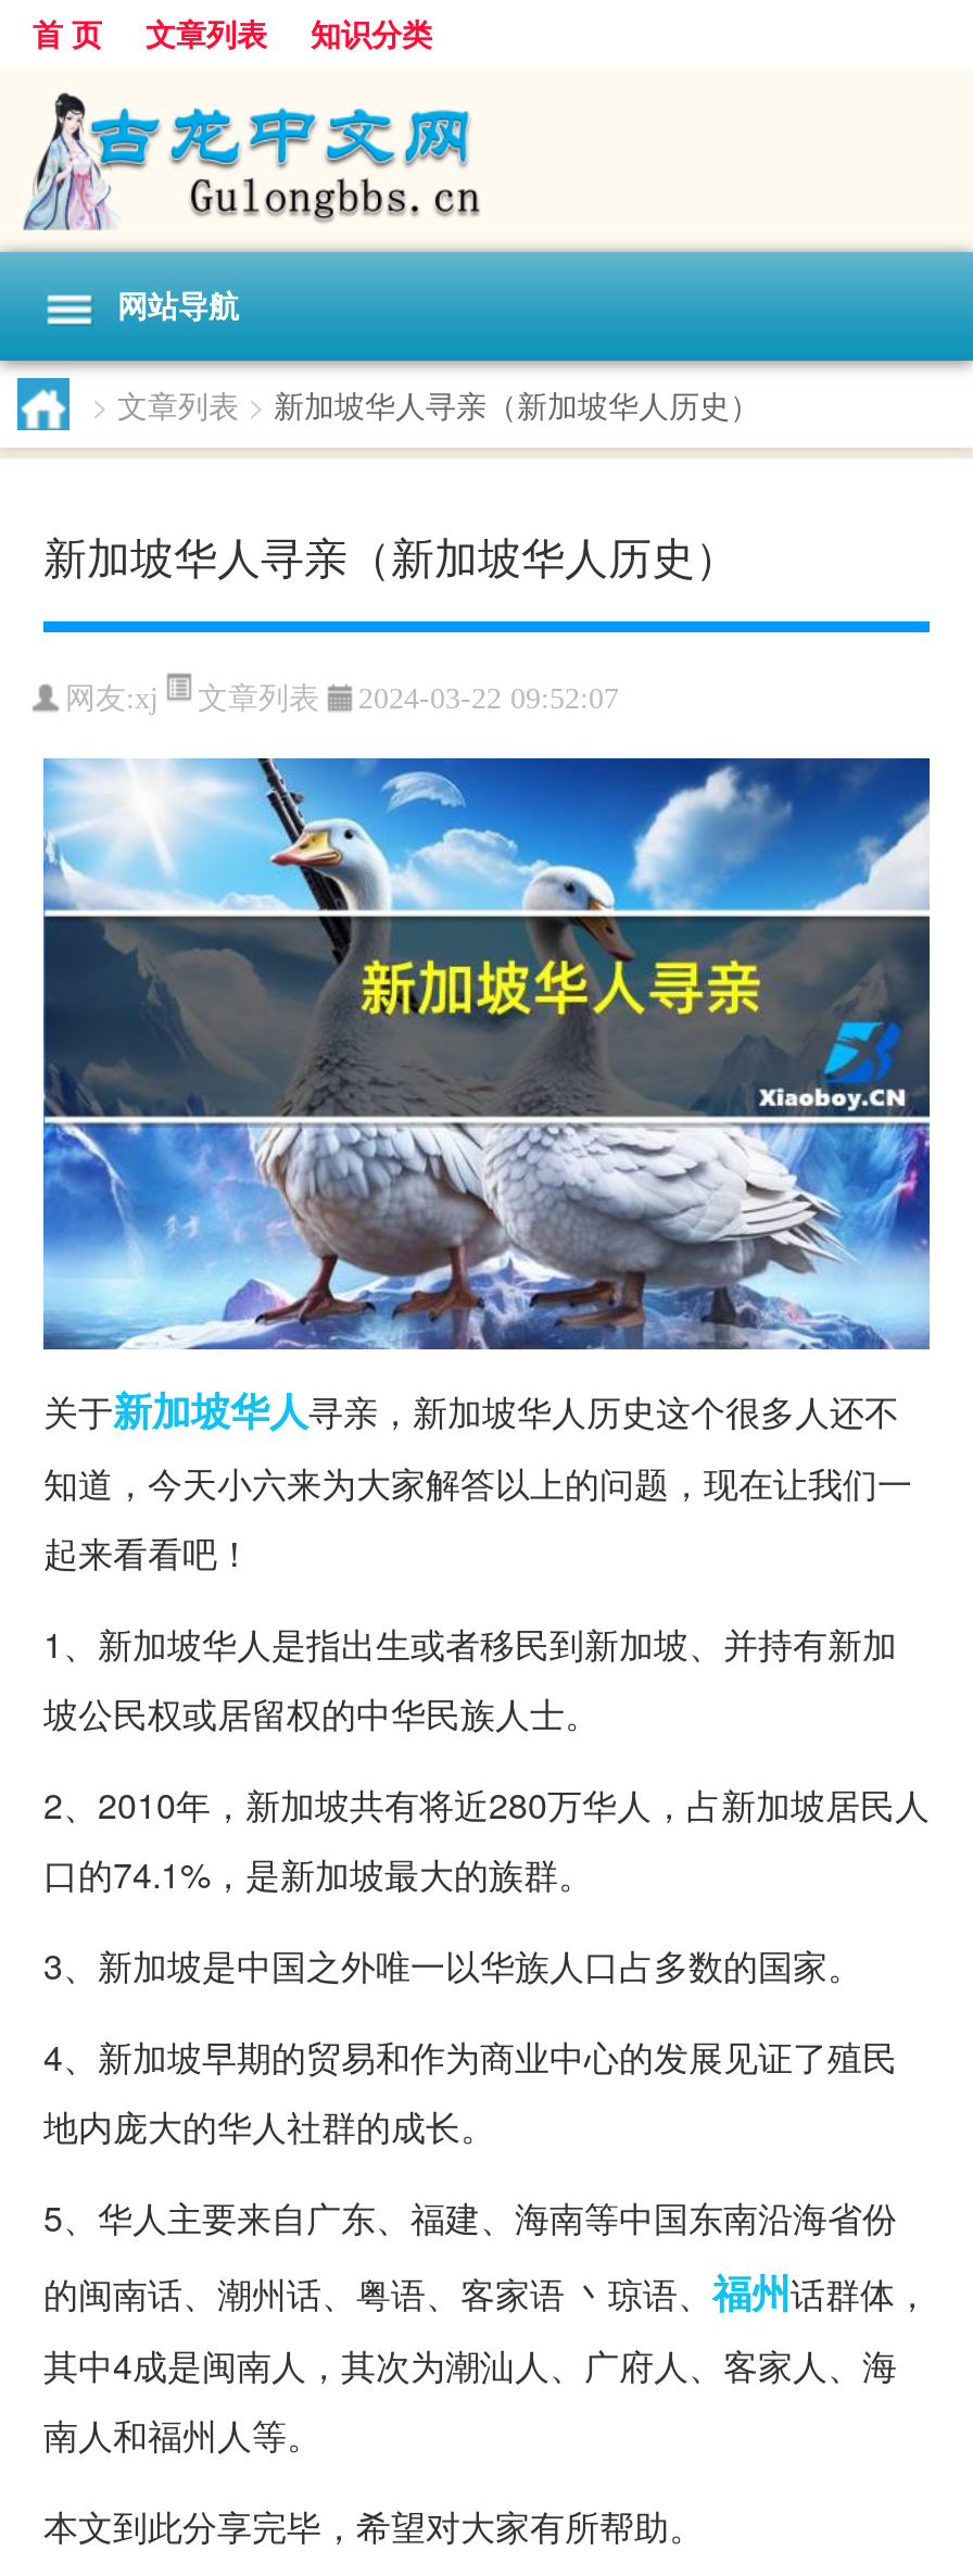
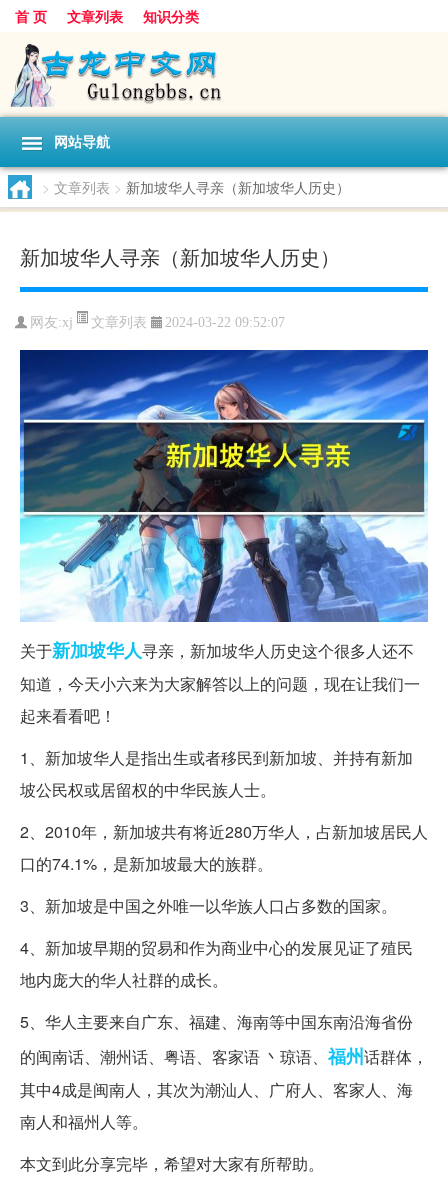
[41,756,932,1352] [image] -> [19,349,429,623] [image]

